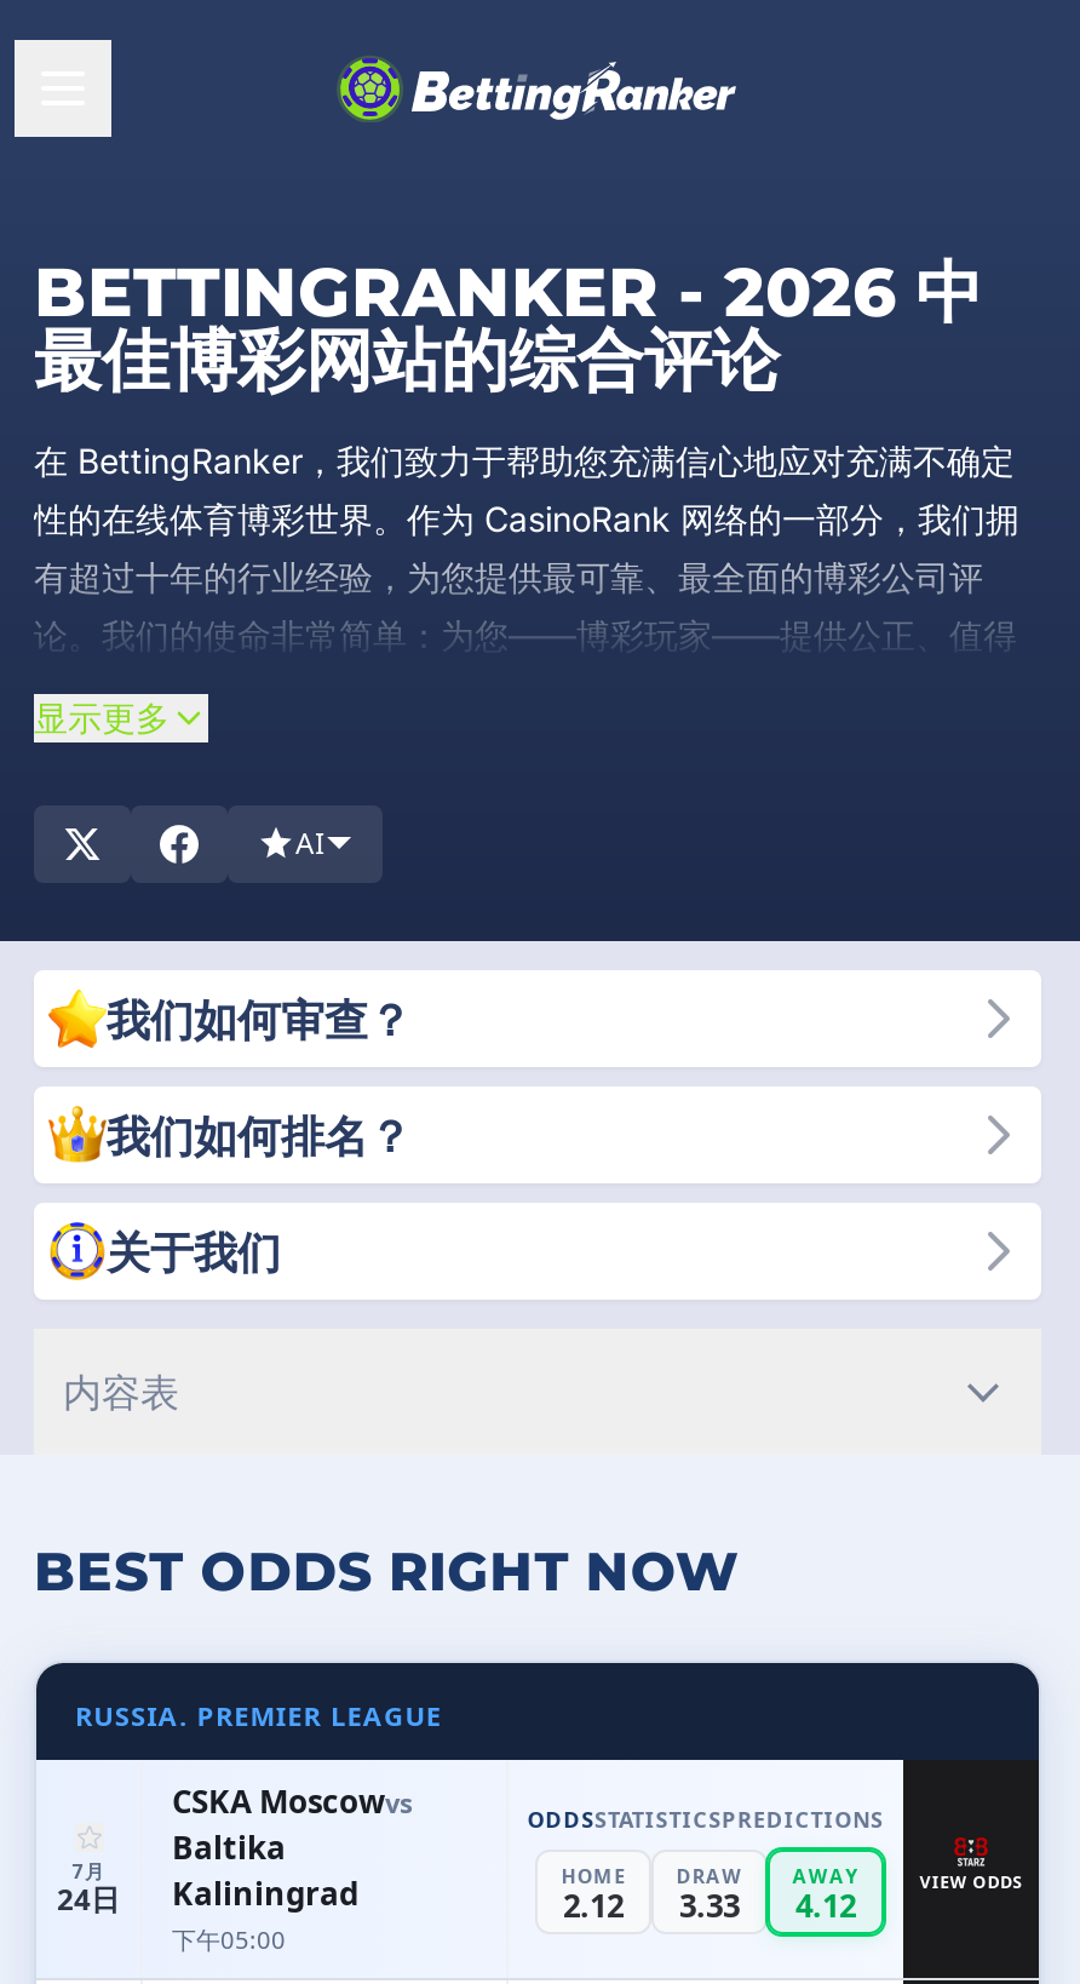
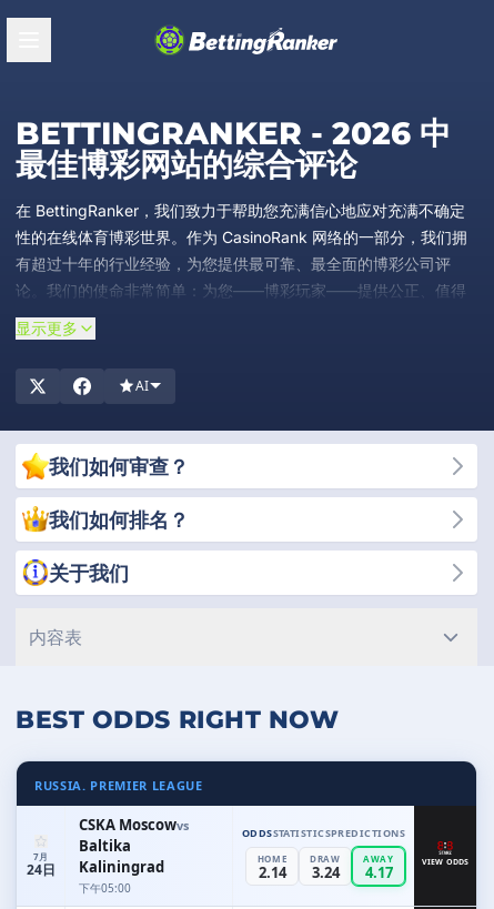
[563,1883,624,1927] 2.12 -> [258,862,286,882] 2.14
[679,1883,740,1927] 3.33 -> [311,862,339,882] 3.24
[795,1883,856,1927] 4.12 -> [365,862,392,882] 4.17

